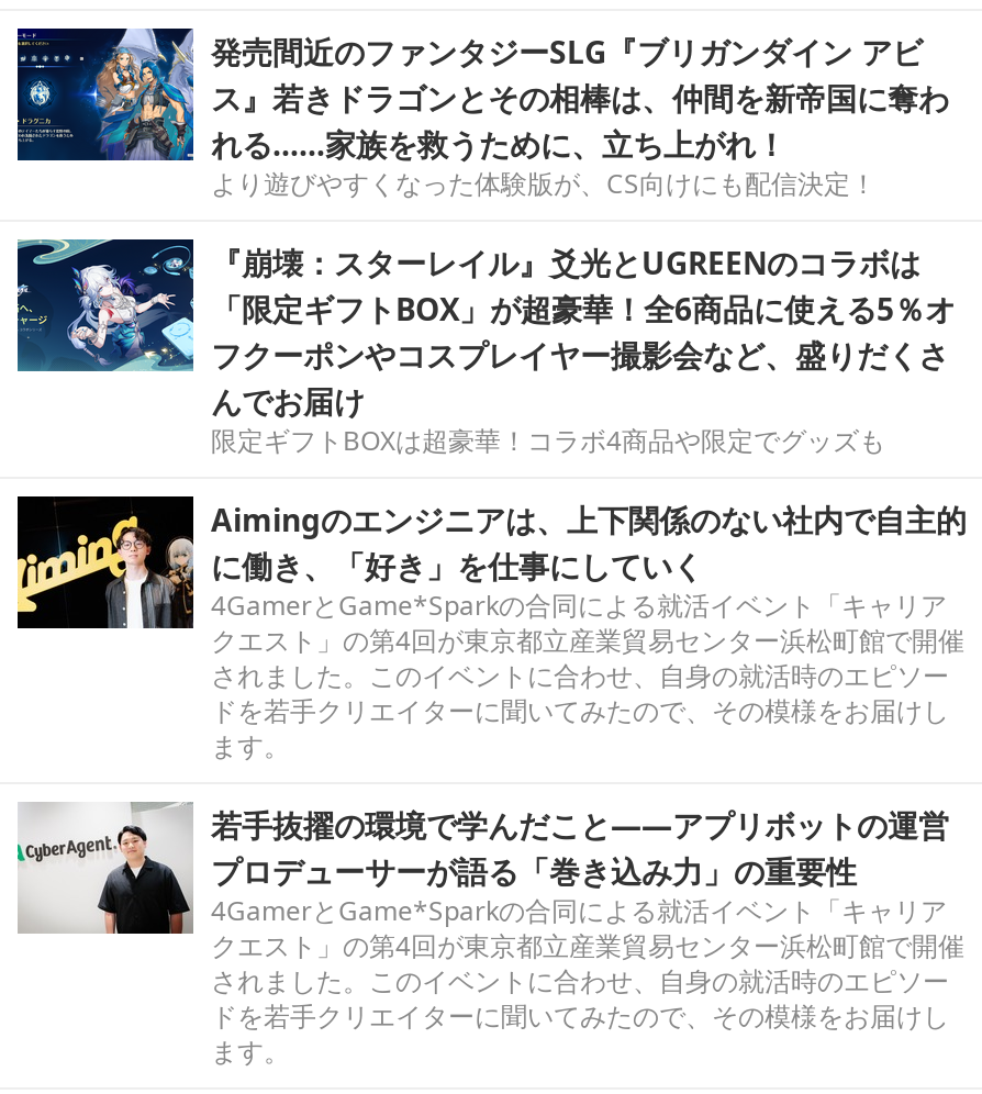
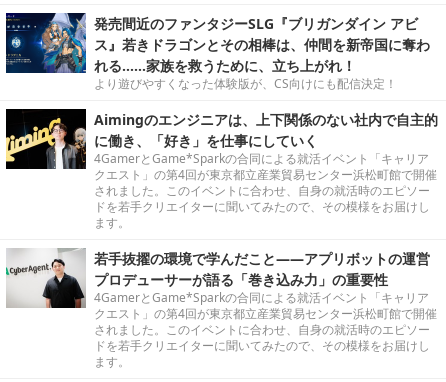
[15,237,956,459] [image] | 『崩壊：スターレイル』爻光とUGREENのコラボは | 「限定ギフトBOX」が超豪華！全6商品に使える5％オ | フクーポンやコスプレイヤー撮影会など、盛りだくさ | んでお届け | 限定ギフトBOXは超豪華！コラボ4商品や限定でグッズも -> none

